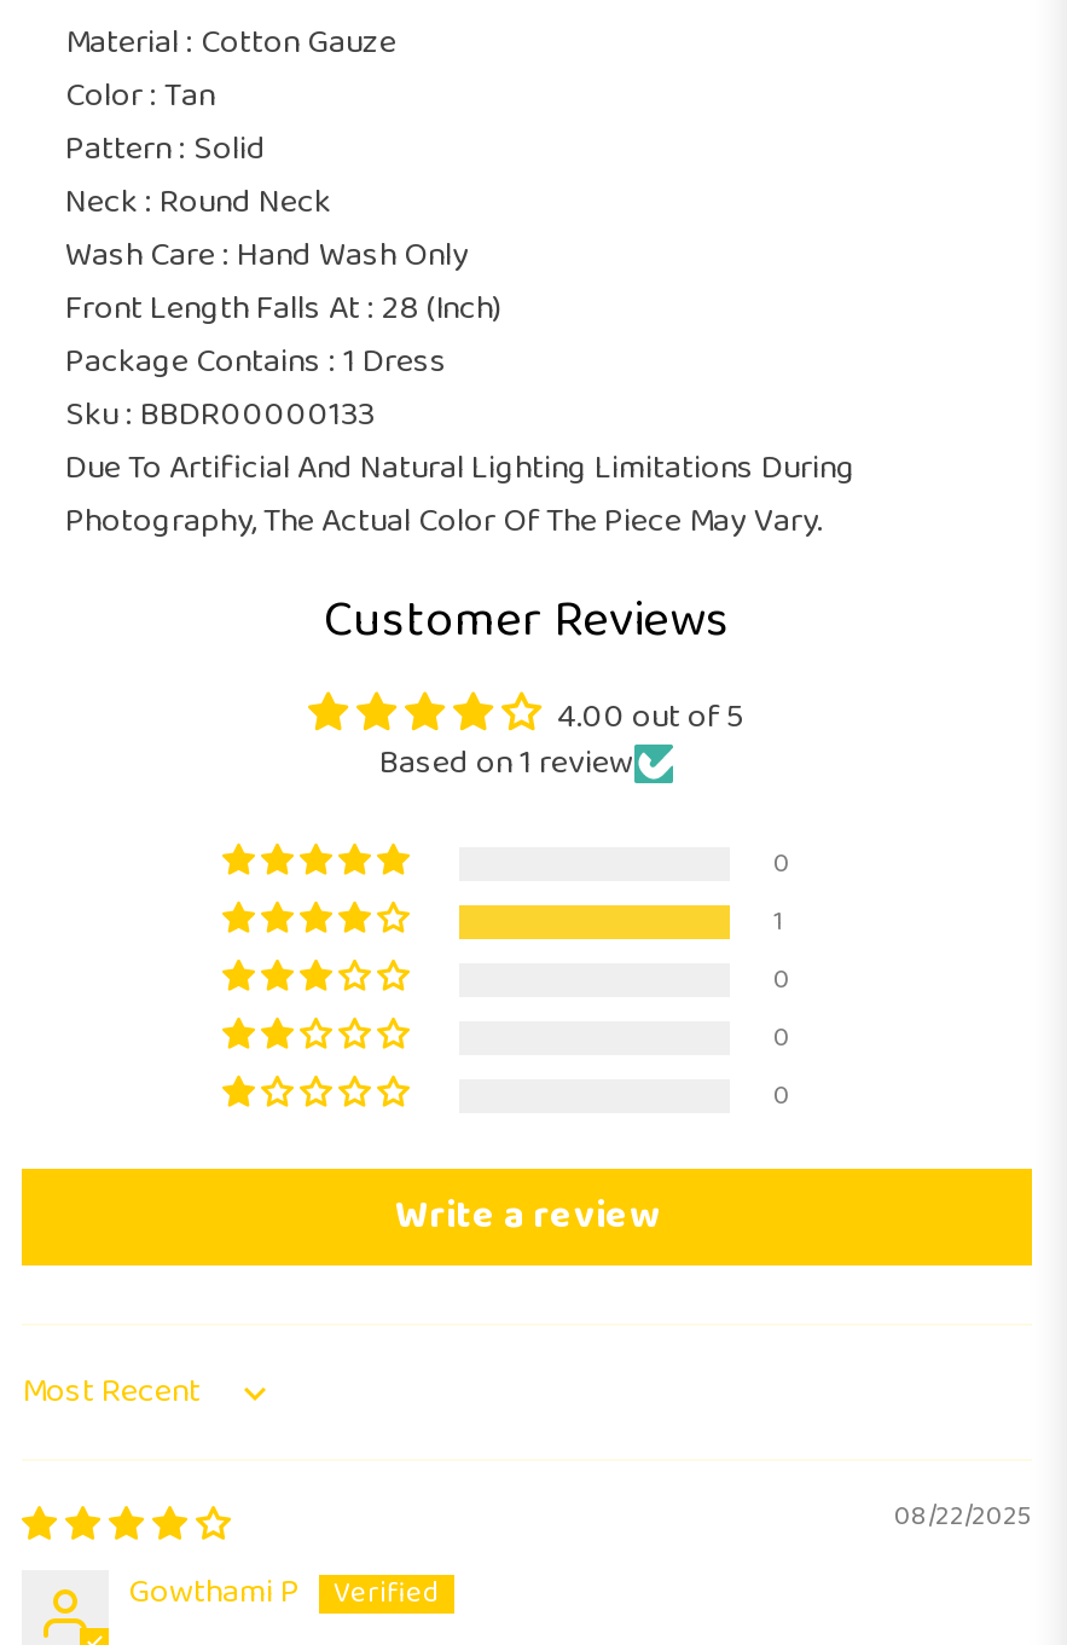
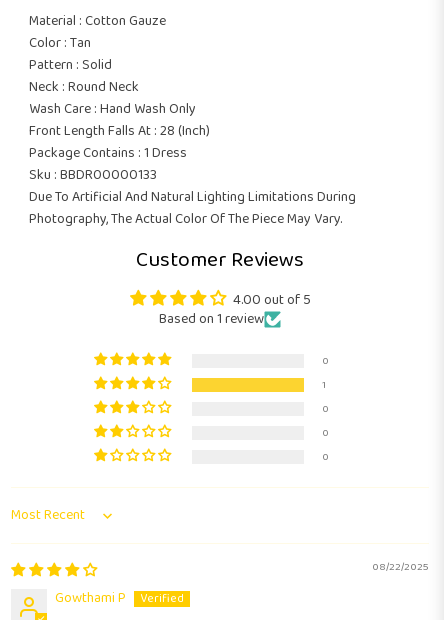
[395,1186,659,1246] Write a review -> none

